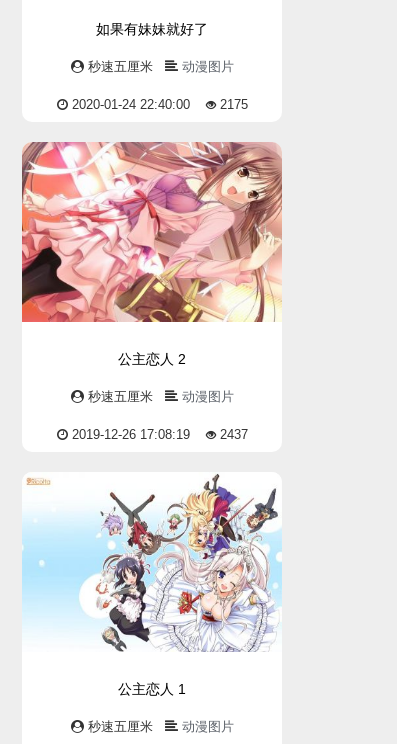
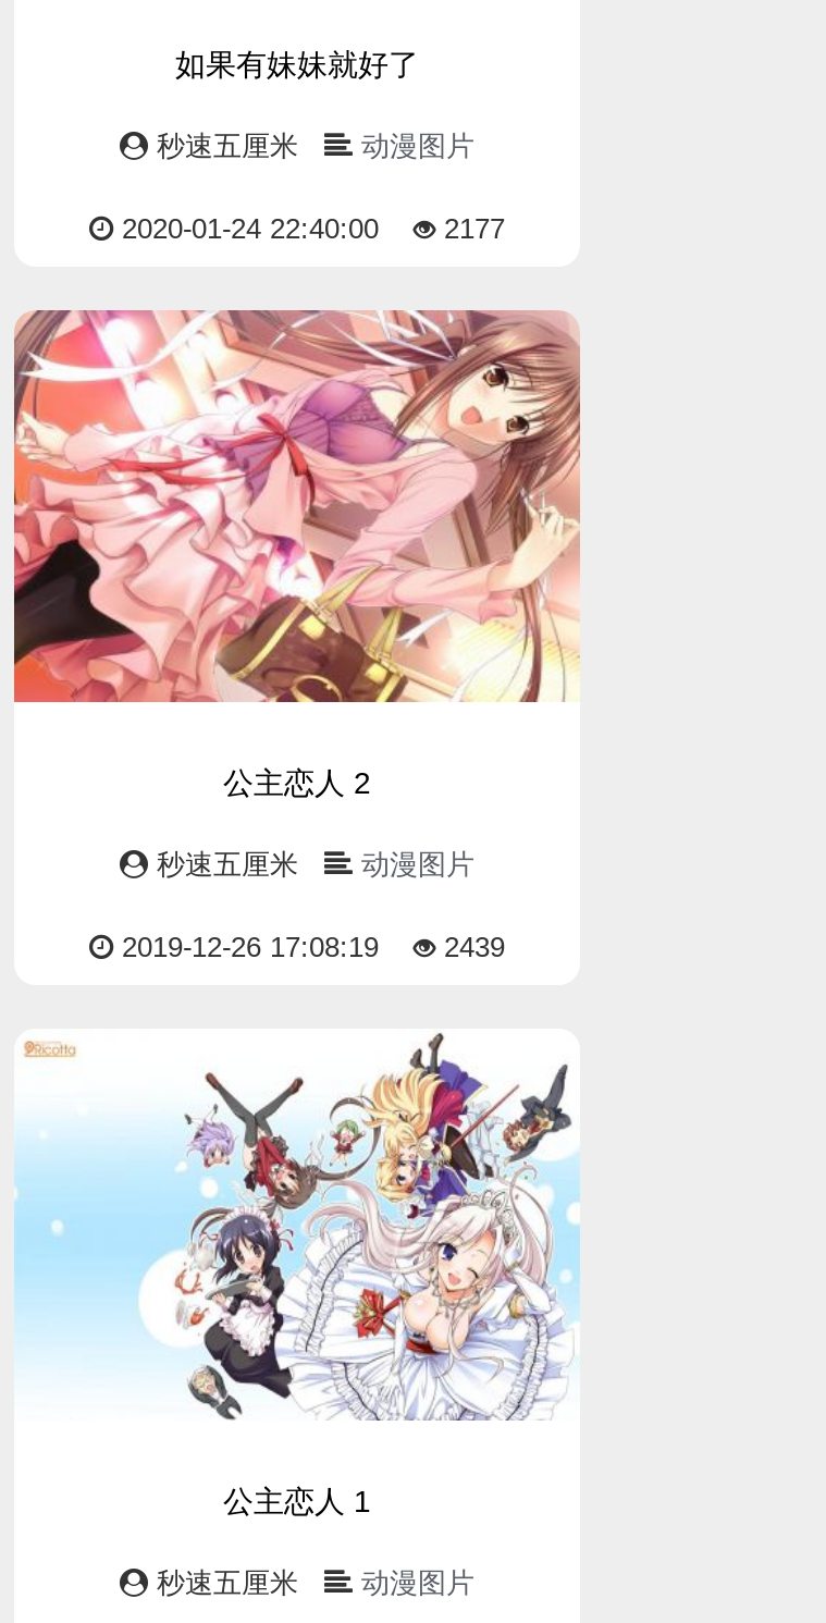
[67,97,247,112] 2020-01-24 22:40:00 2175 -> [113,212,505,245] 2020-01-24 22:40:00 2177
[67,427,247,442] 2019-12-26 17:08:19 2437 -> [113,931,505,963] 2019-12-26 17:08:19 2439

